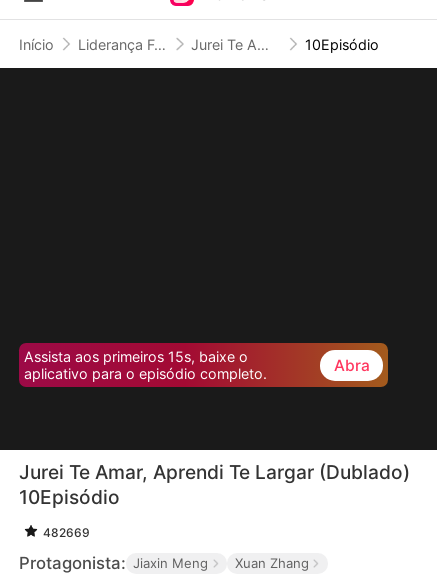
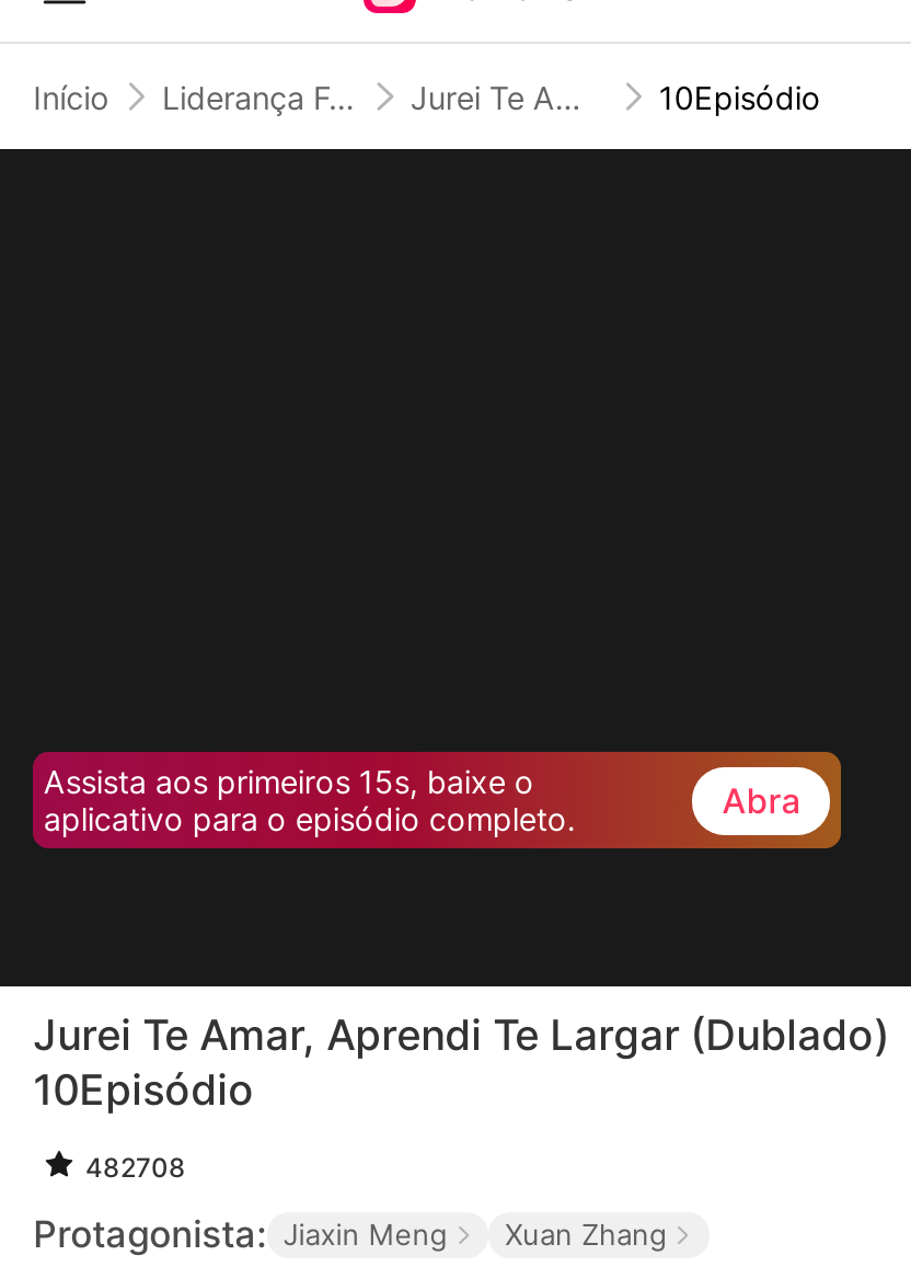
[43,525,90,540] 482669 -> [85,1150,186,1183] 482708

